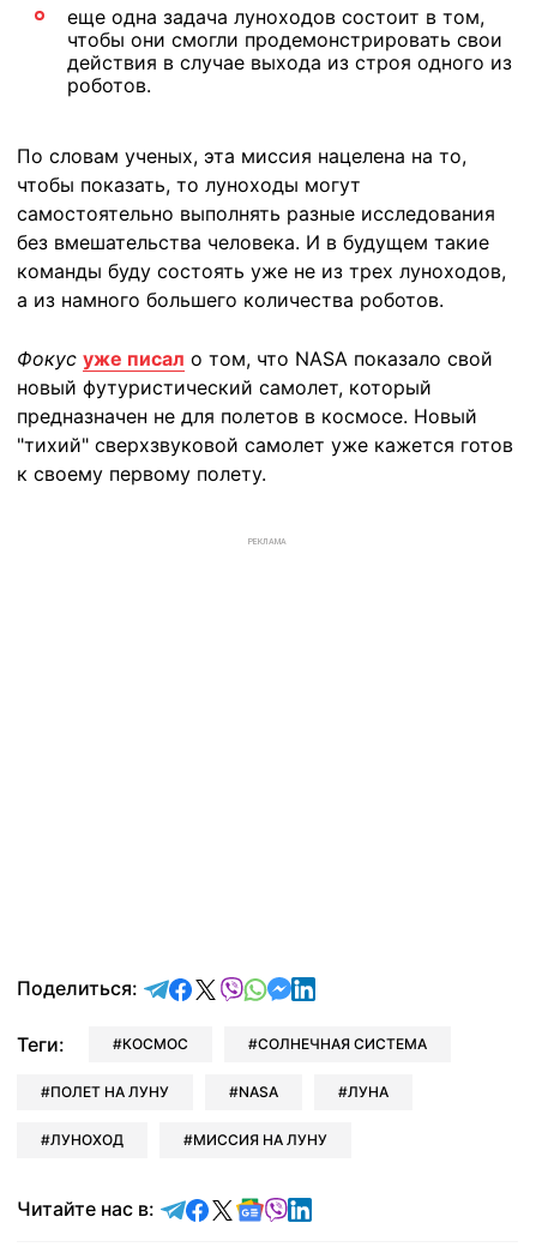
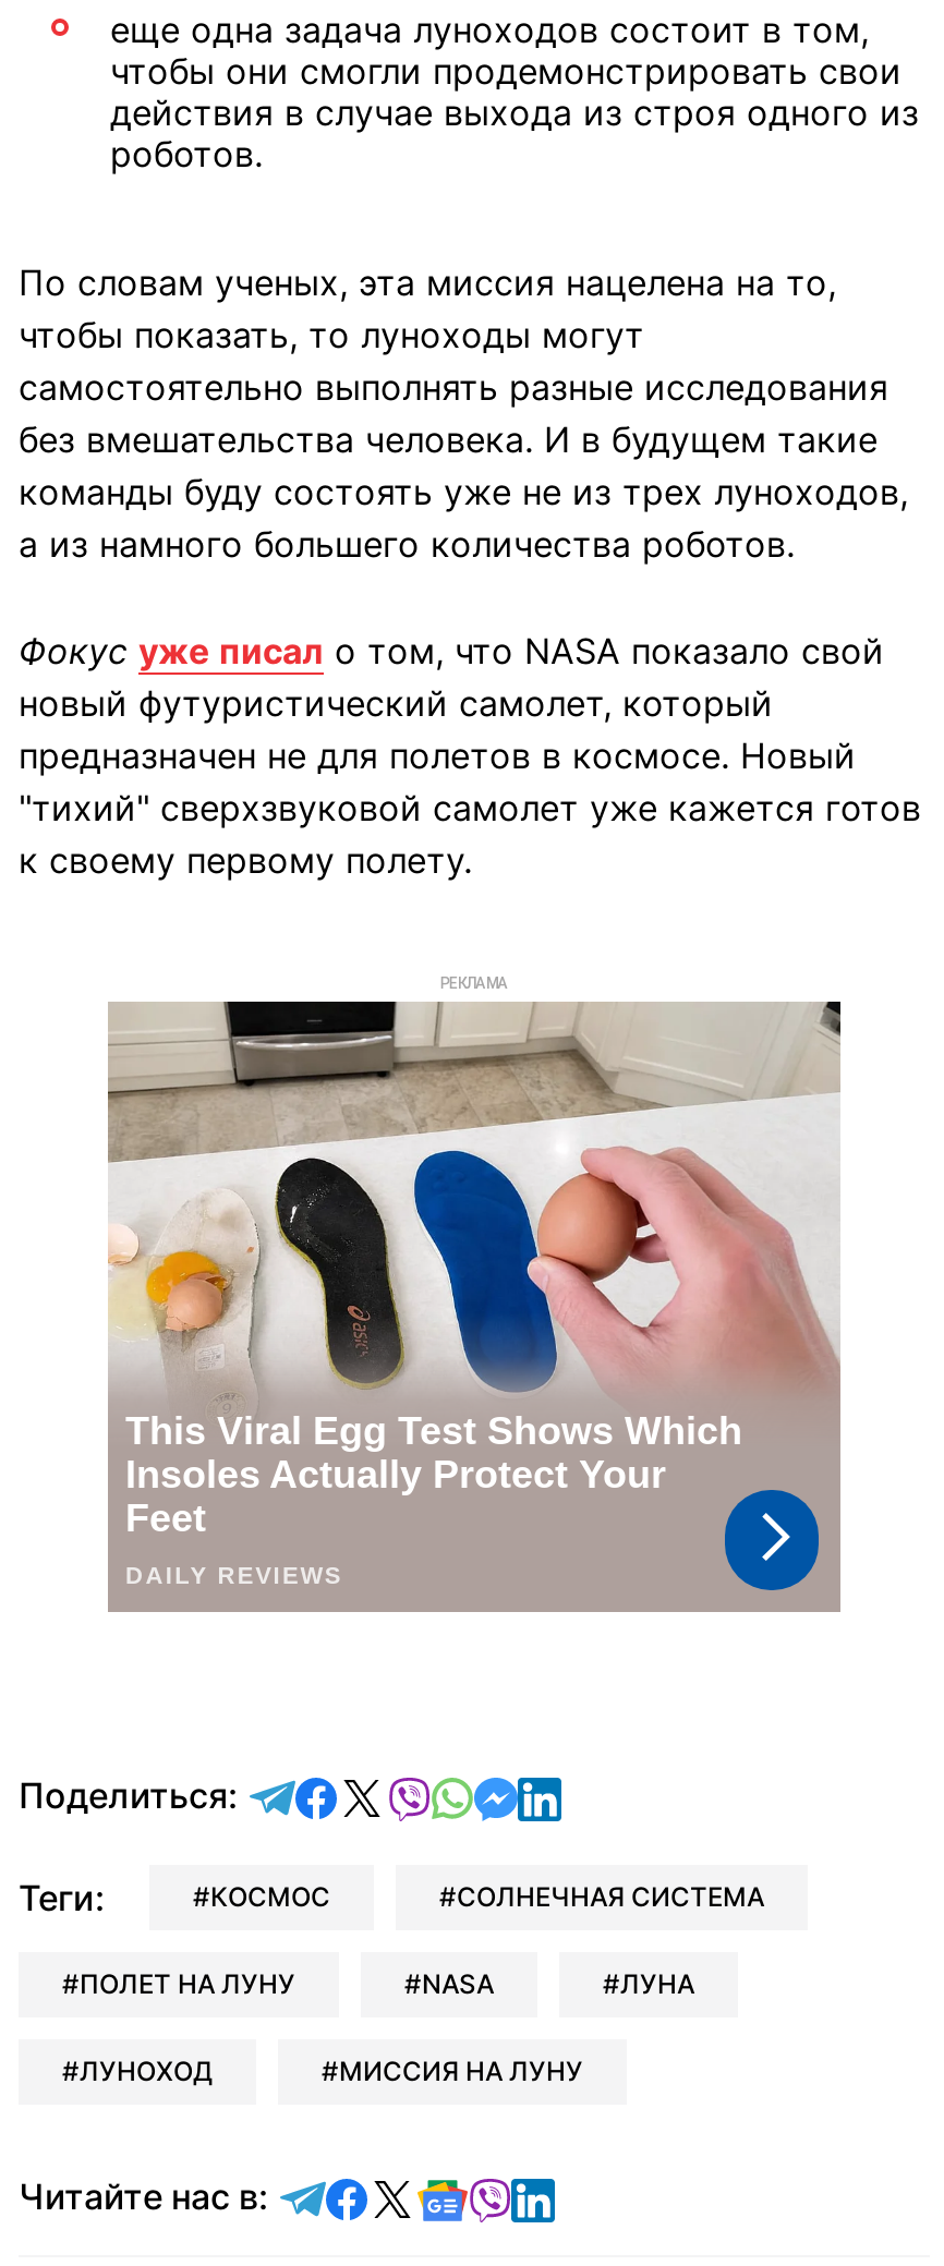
none -> [106,998,843,1613] [image]

